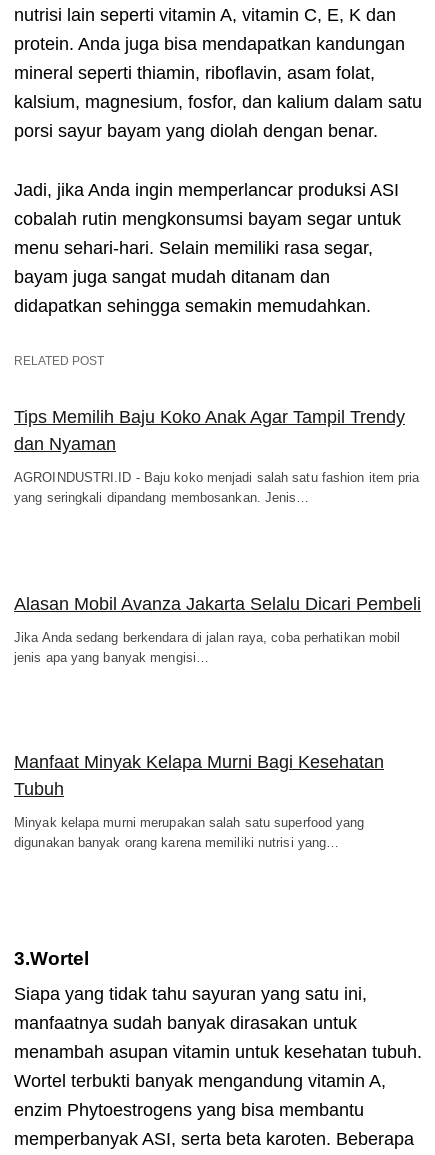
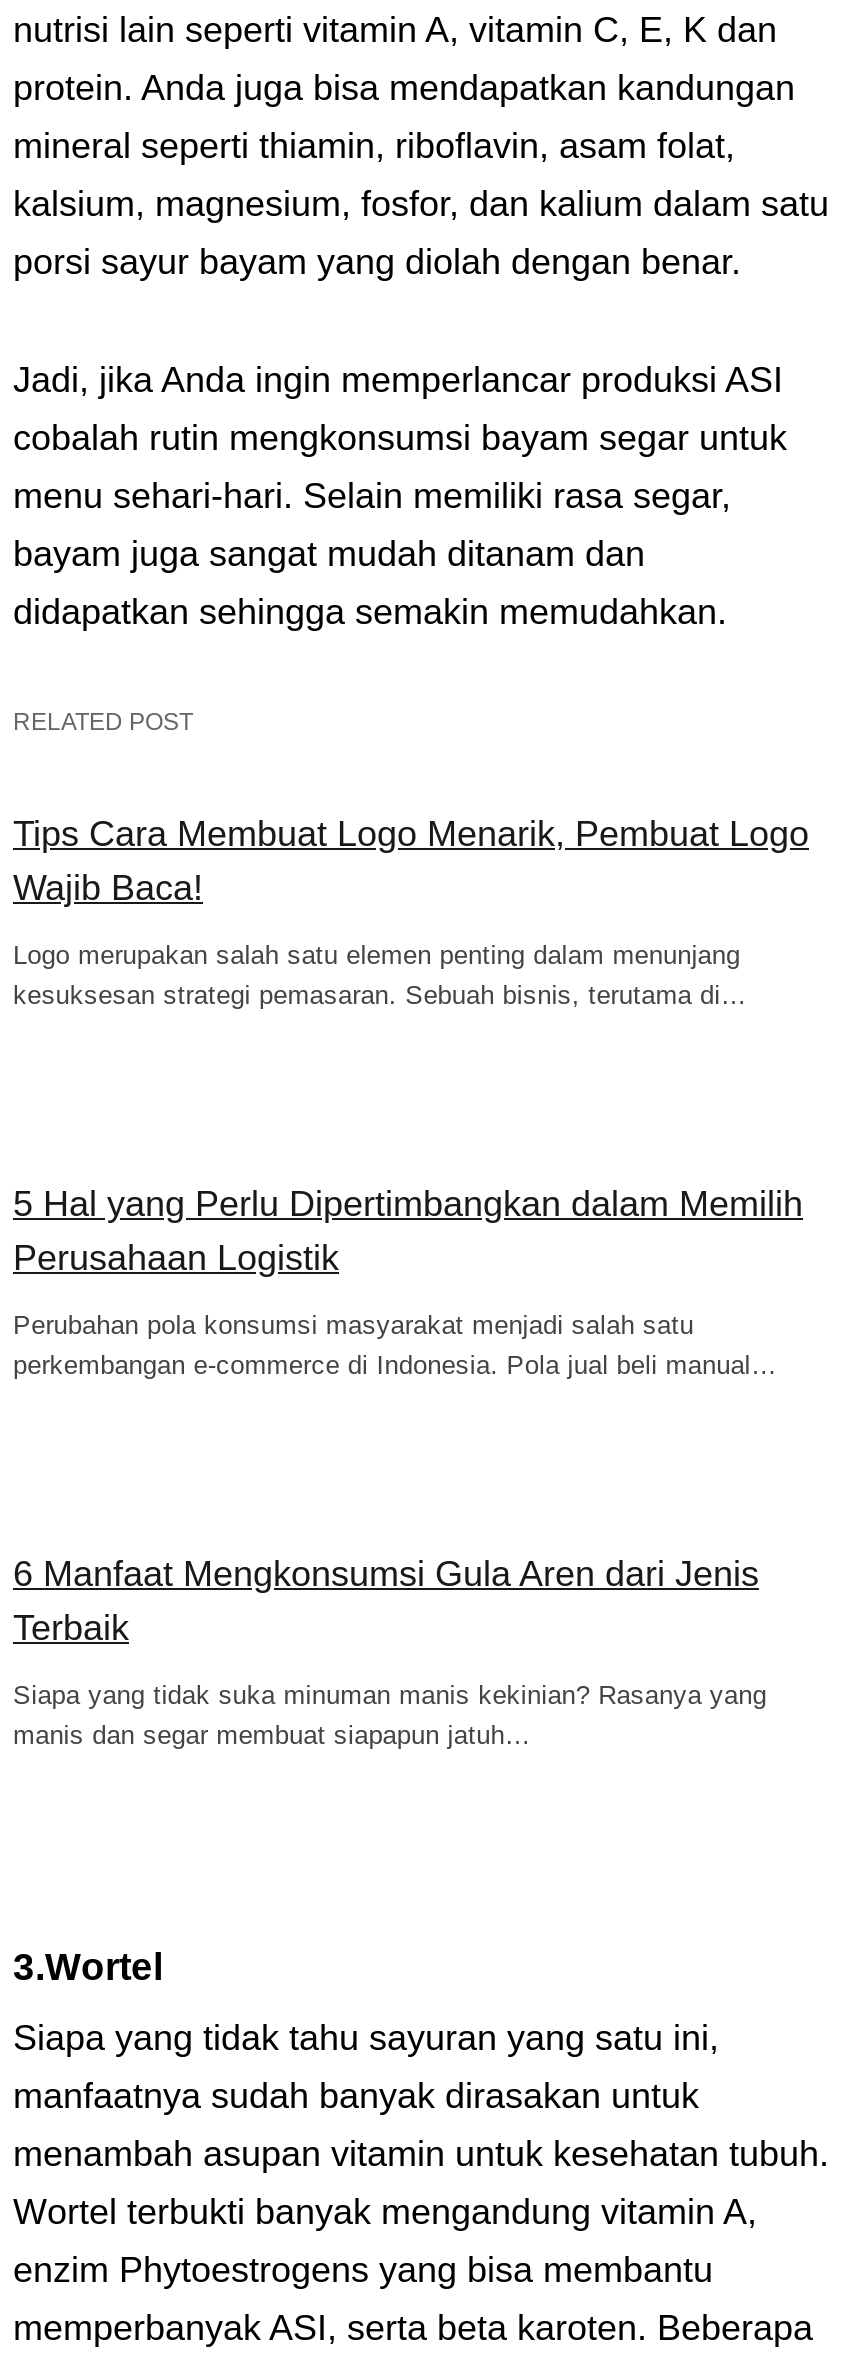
[14,407,405,454] Tips Memilih Baju Koko Anak Agar Tampil Trendy | dan Nyaman -> [13,815,809,909] Tips Cara Membuat Logo Menarik, Pembuat Logo | Wajib Baca!
[14,470,419,505] AGROINDUSTRI.ID - Baju koko menjadi salah satu fashion item pria | yang seringkali dipandang membosankan. Jenis… -> [13,941,747,1011] Logo merupakan salah satu elemen penting dalam menunjang | kesuksesan strategi pemasaran. Sebuah bisnis, terutama di…
[14,594,421,614] Alasan Mobil Avanza Jakarta Selalu Dicari Pembeli -> [13,1185,803,1279] 5 Hal yang Perlu Dipertimbangkan dalam Memilih | Perusahaan Logistik
[14,630,400,665] Jika Anda sedang berkendara di jalan raya, coba perhatikan mobil | jenis apa yang banyak mengisi… -> [13,1311,777,1381] Perubahan pola konsumsi masyarakat menjadi salah satu | perkembangan e-commerce di Indonesia. Pola jual beli manual…
[14,752,384,799] Manfaat Minyak Kelapa Murni Bagi Kesehatan | Tubuh -> [13,1555,759,1649] 6 Manfaat Mengkonsumsi Gula Aren dari Jenis | Terbaik
[14,815,364,850] Minyak kelapa murni merupakan salah satu superfood yang | digunakan banyak orang karena memiliki nutrisi yang… -> [13,1681,767,1751] Siapa yang tidak suka minuman manis kekinian? Rasanya yang | manis dan segar membuat siapapun jatuh…

